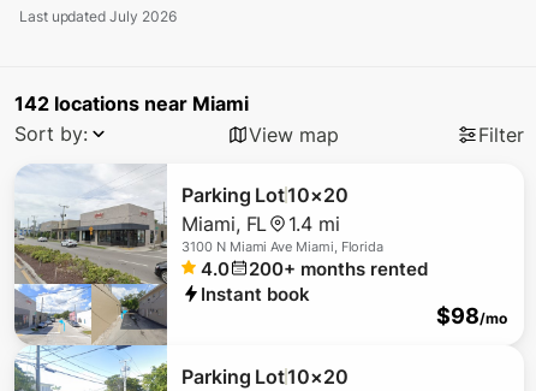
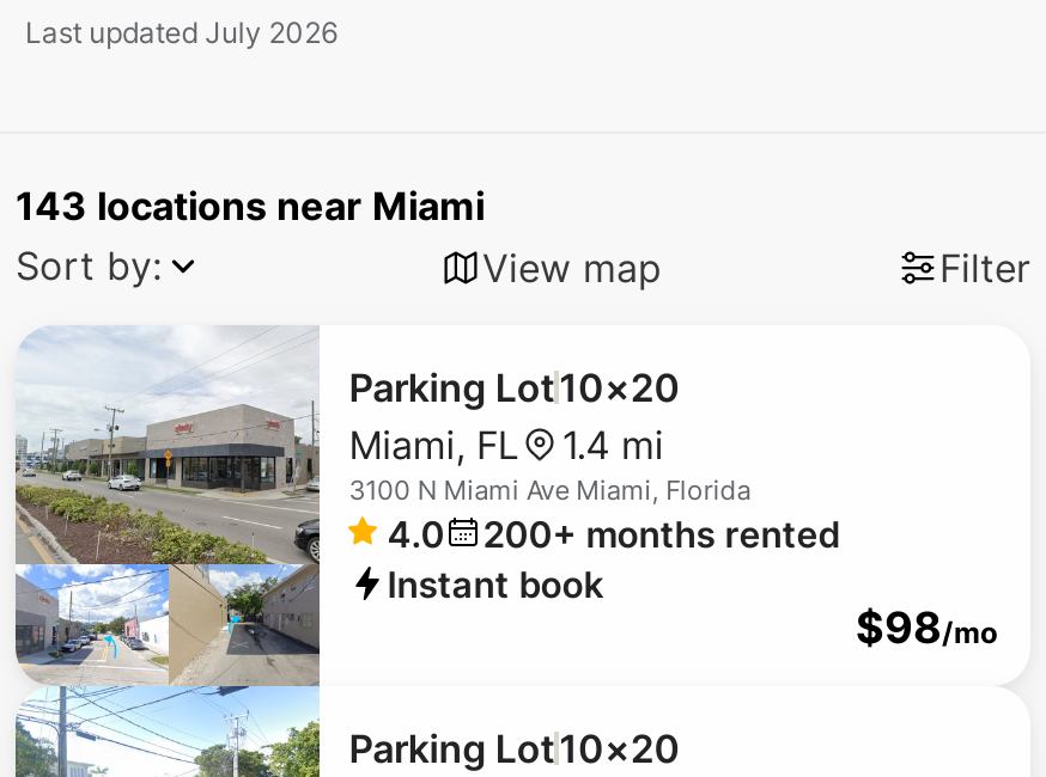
[14,91,249,115] 142 locations near Miami -> [16,182,485,230] 143 locations near Miami

